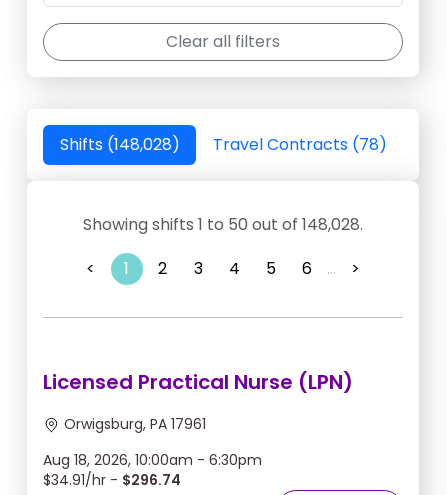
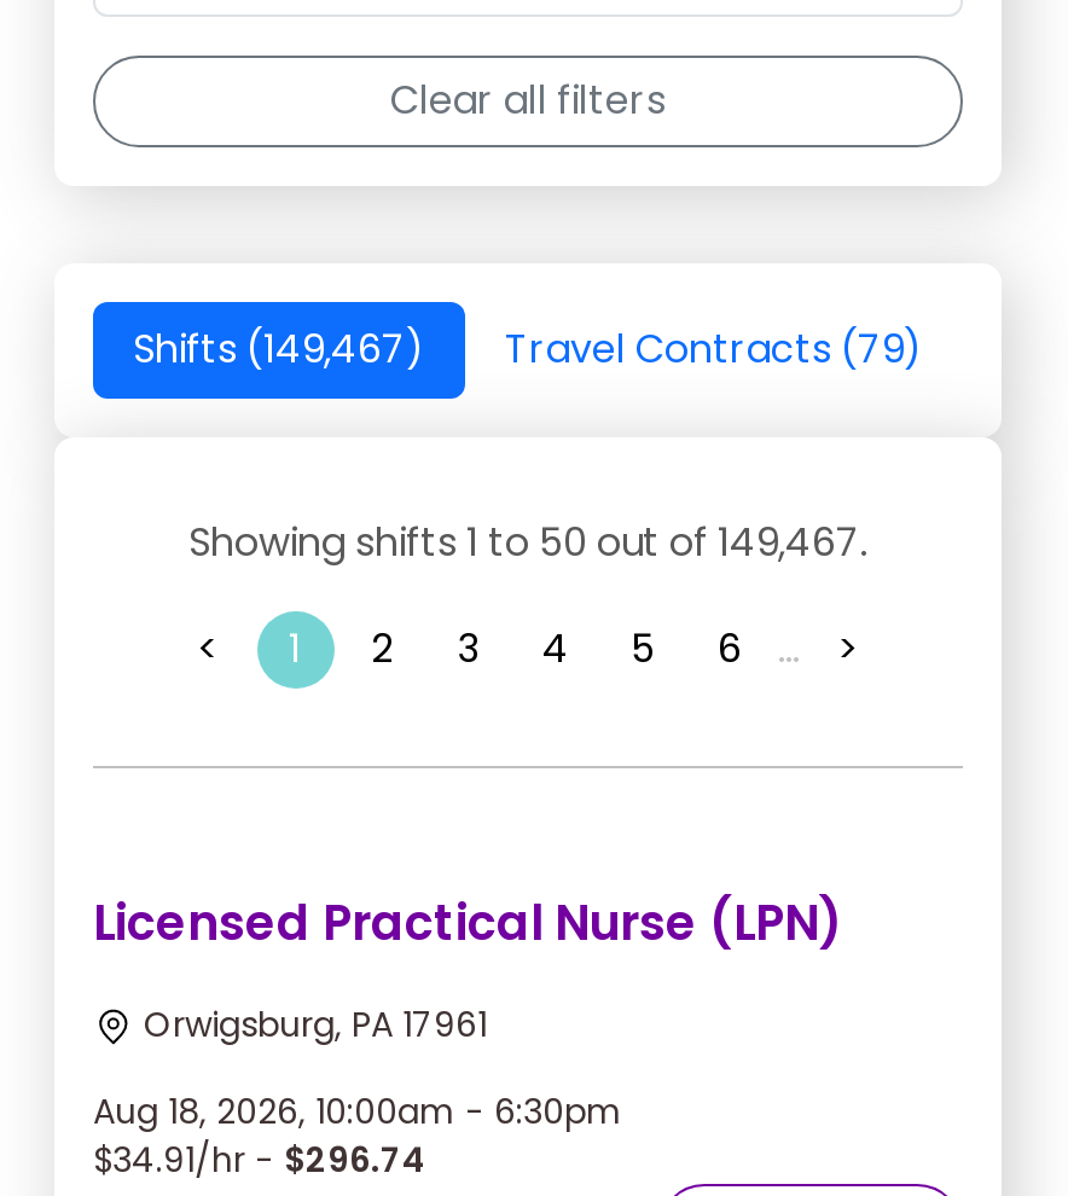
[59,133,179,156] Shifts (148,028) -> [133,322,425,377] Shifts (149,467)
[212,133,386,156] Travel Contracts (78) -> [505,322,923,377] Travel Contracts (79)
[83,213,363,236] Showing shifts 1 to 50 out of 148,028. -> [188,515,867,571] Showing shifts 1 to 50 out of 149,467.

